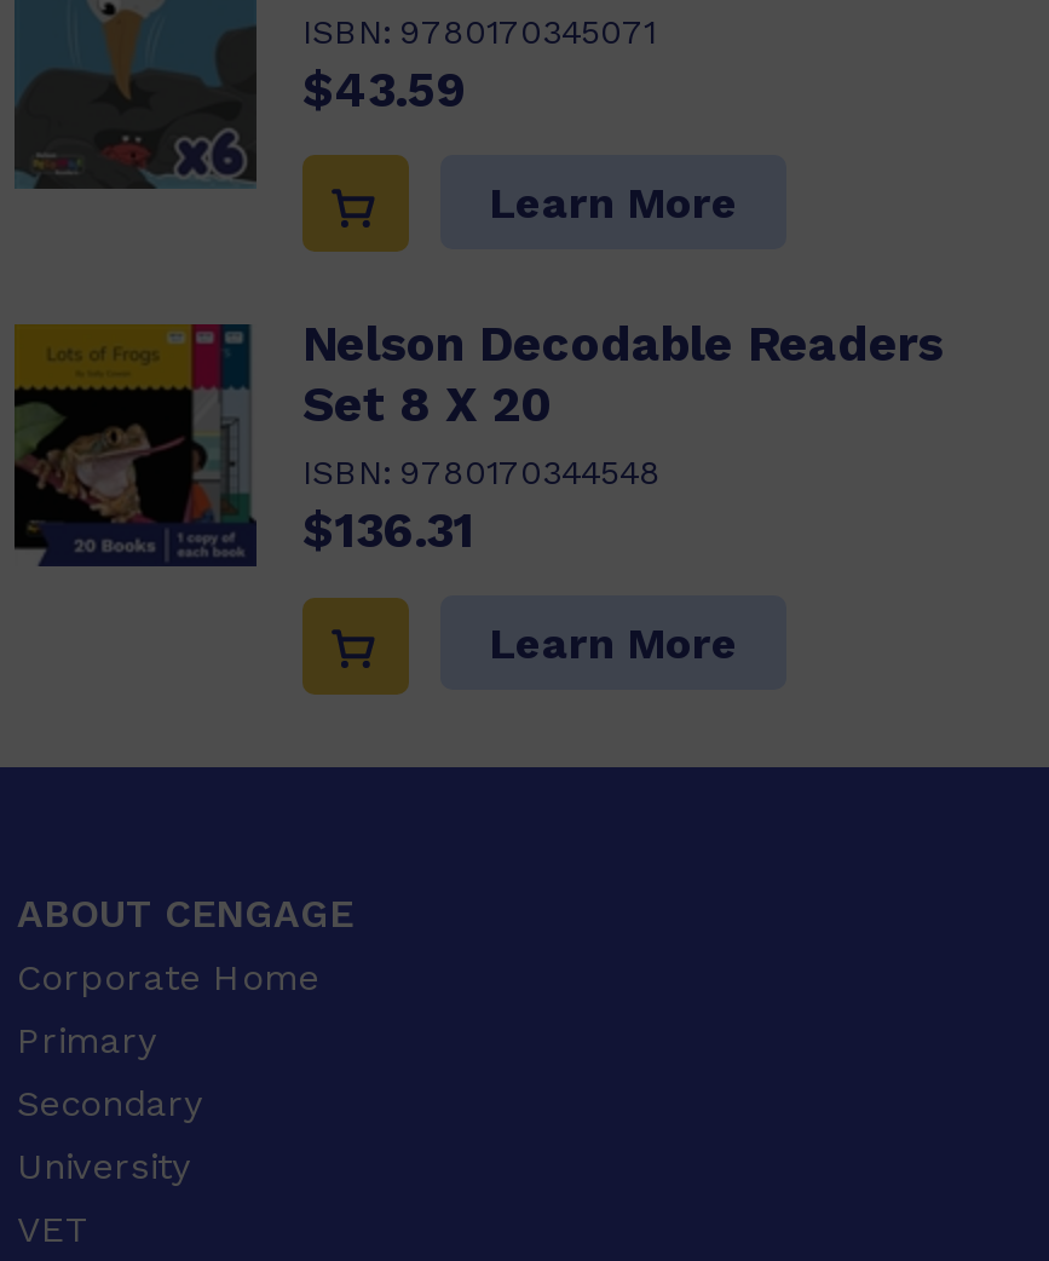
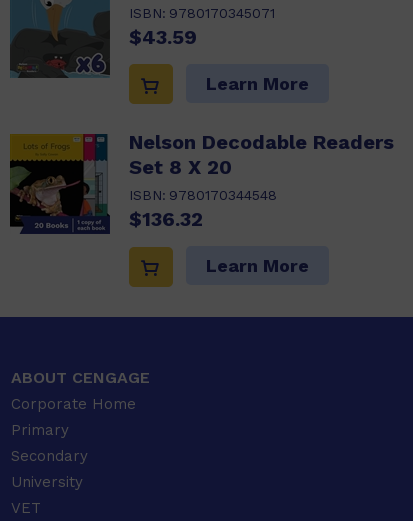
[302,502,474,560] $136.31 -> [129,207,203,231] $136.32

